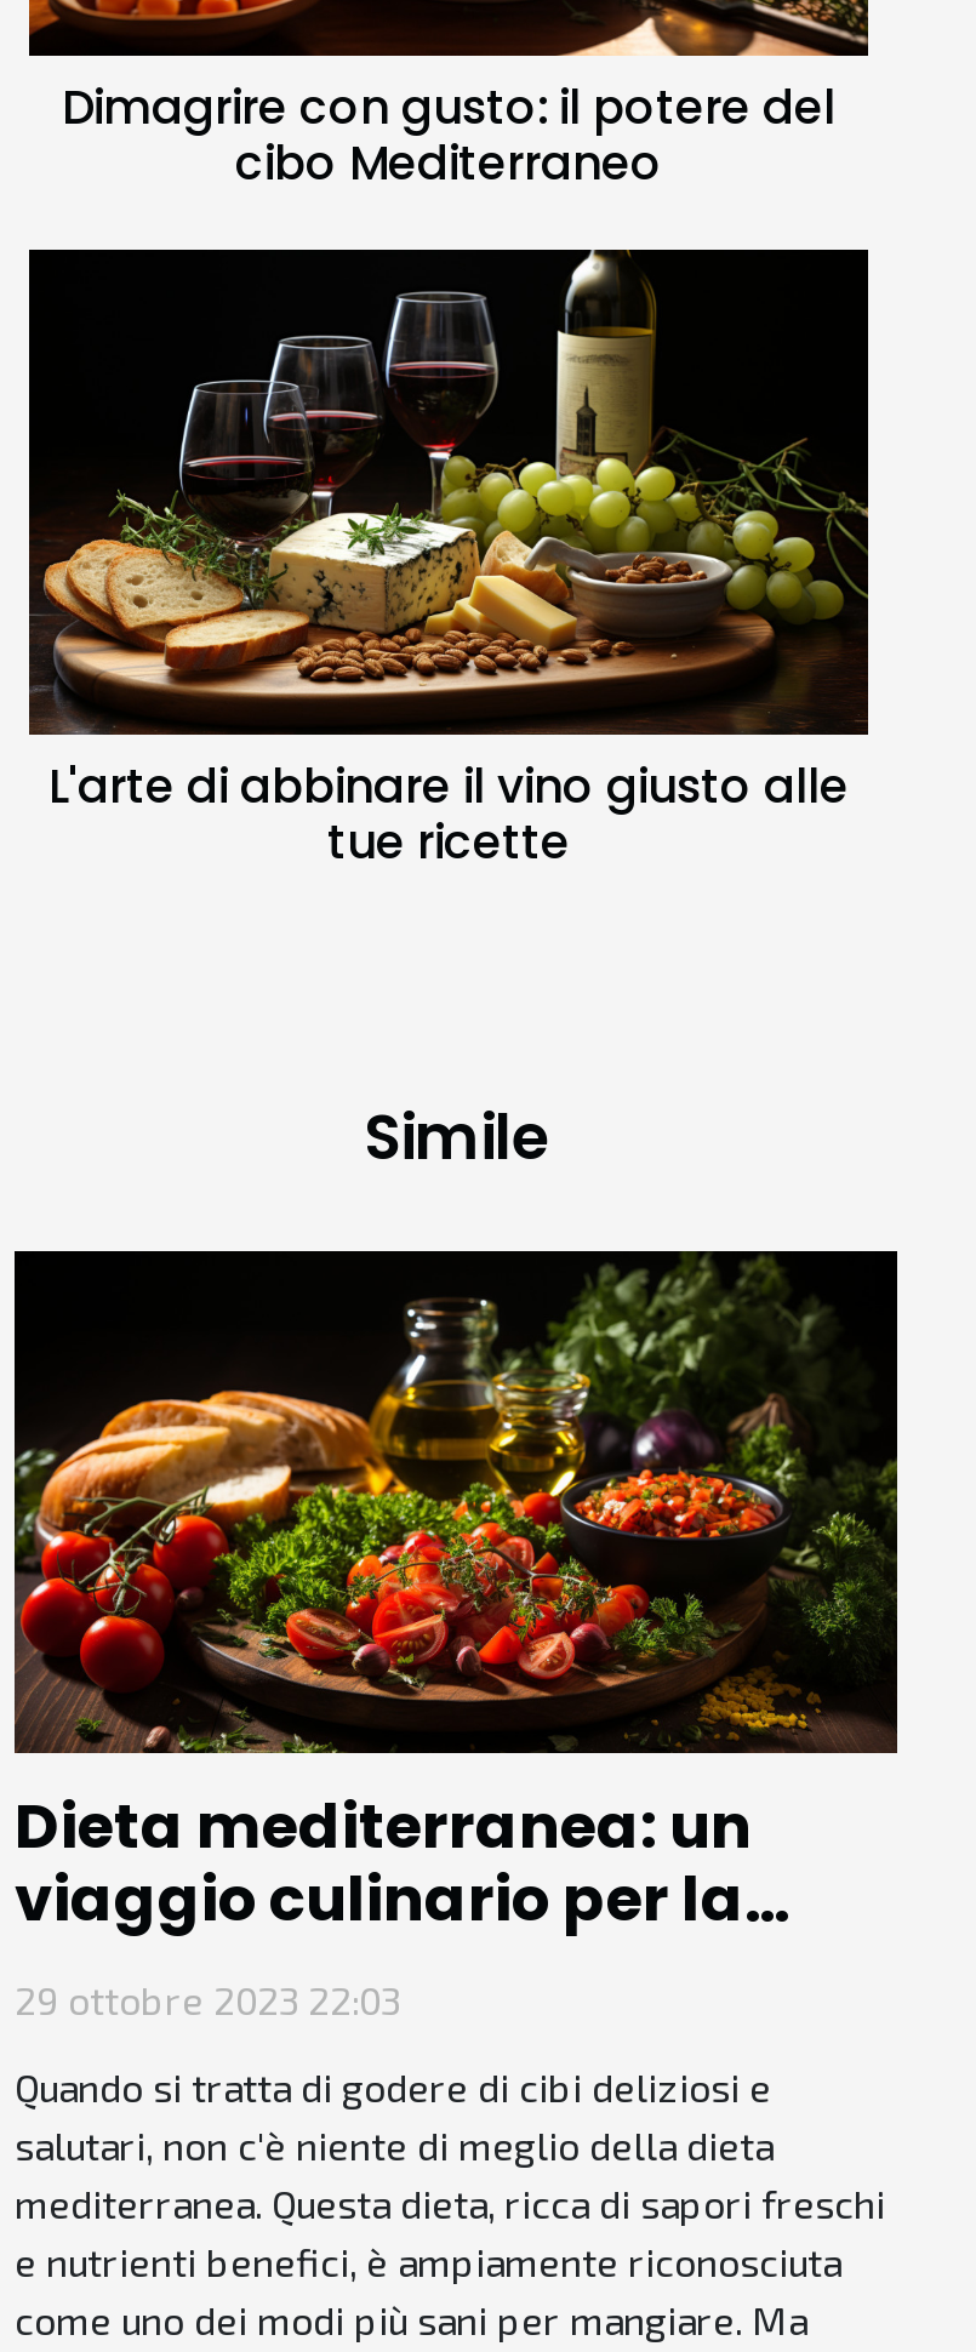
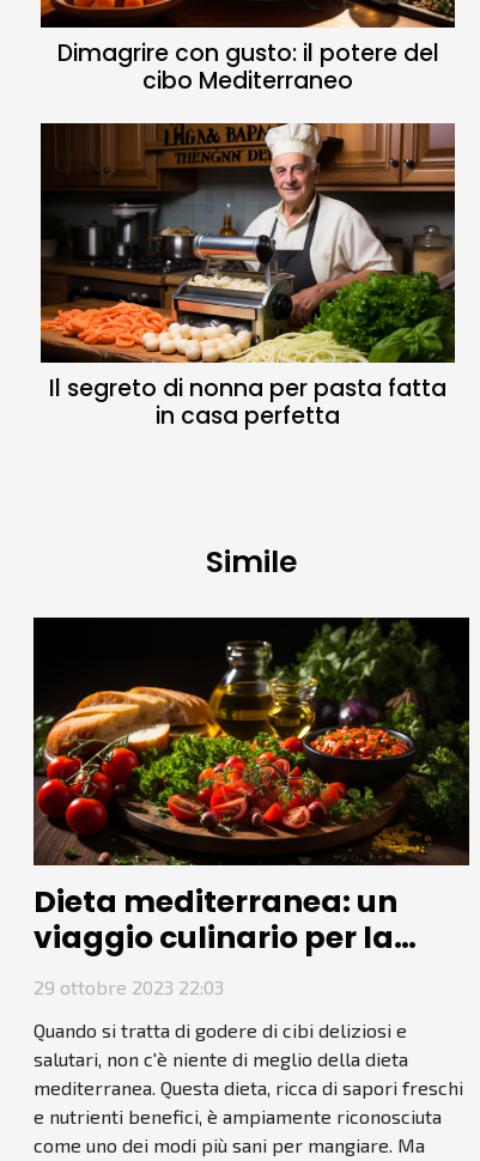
[27,247,871,874] [image] | L'arte di abbinare il vino giusto alle | tue ricette -> [40,122,456,432] [image] | Il segreto di nonna per pasta fatta | in casa perfetta

